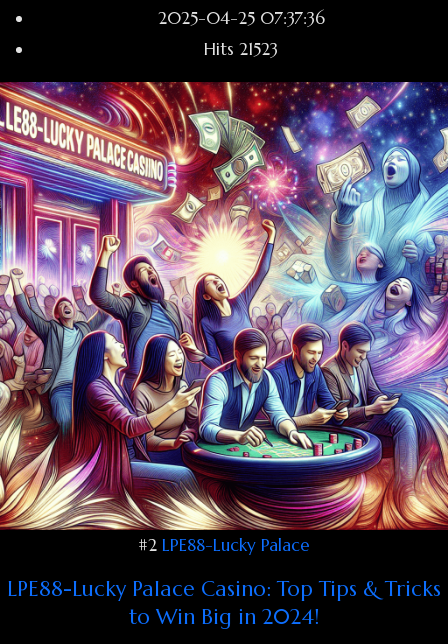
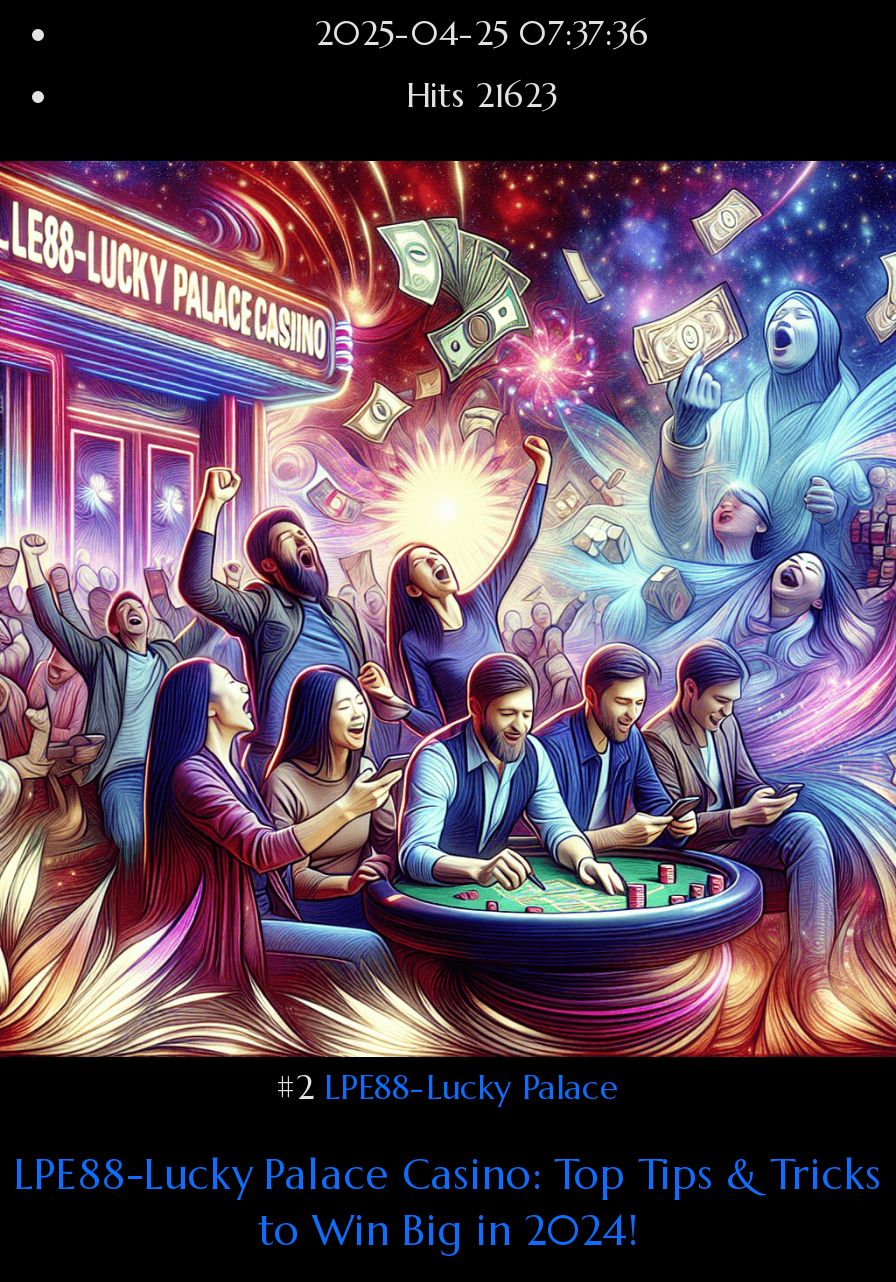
[204,38,278,60] Hits 21523 -> [406,73,558,117] Hits 21623

